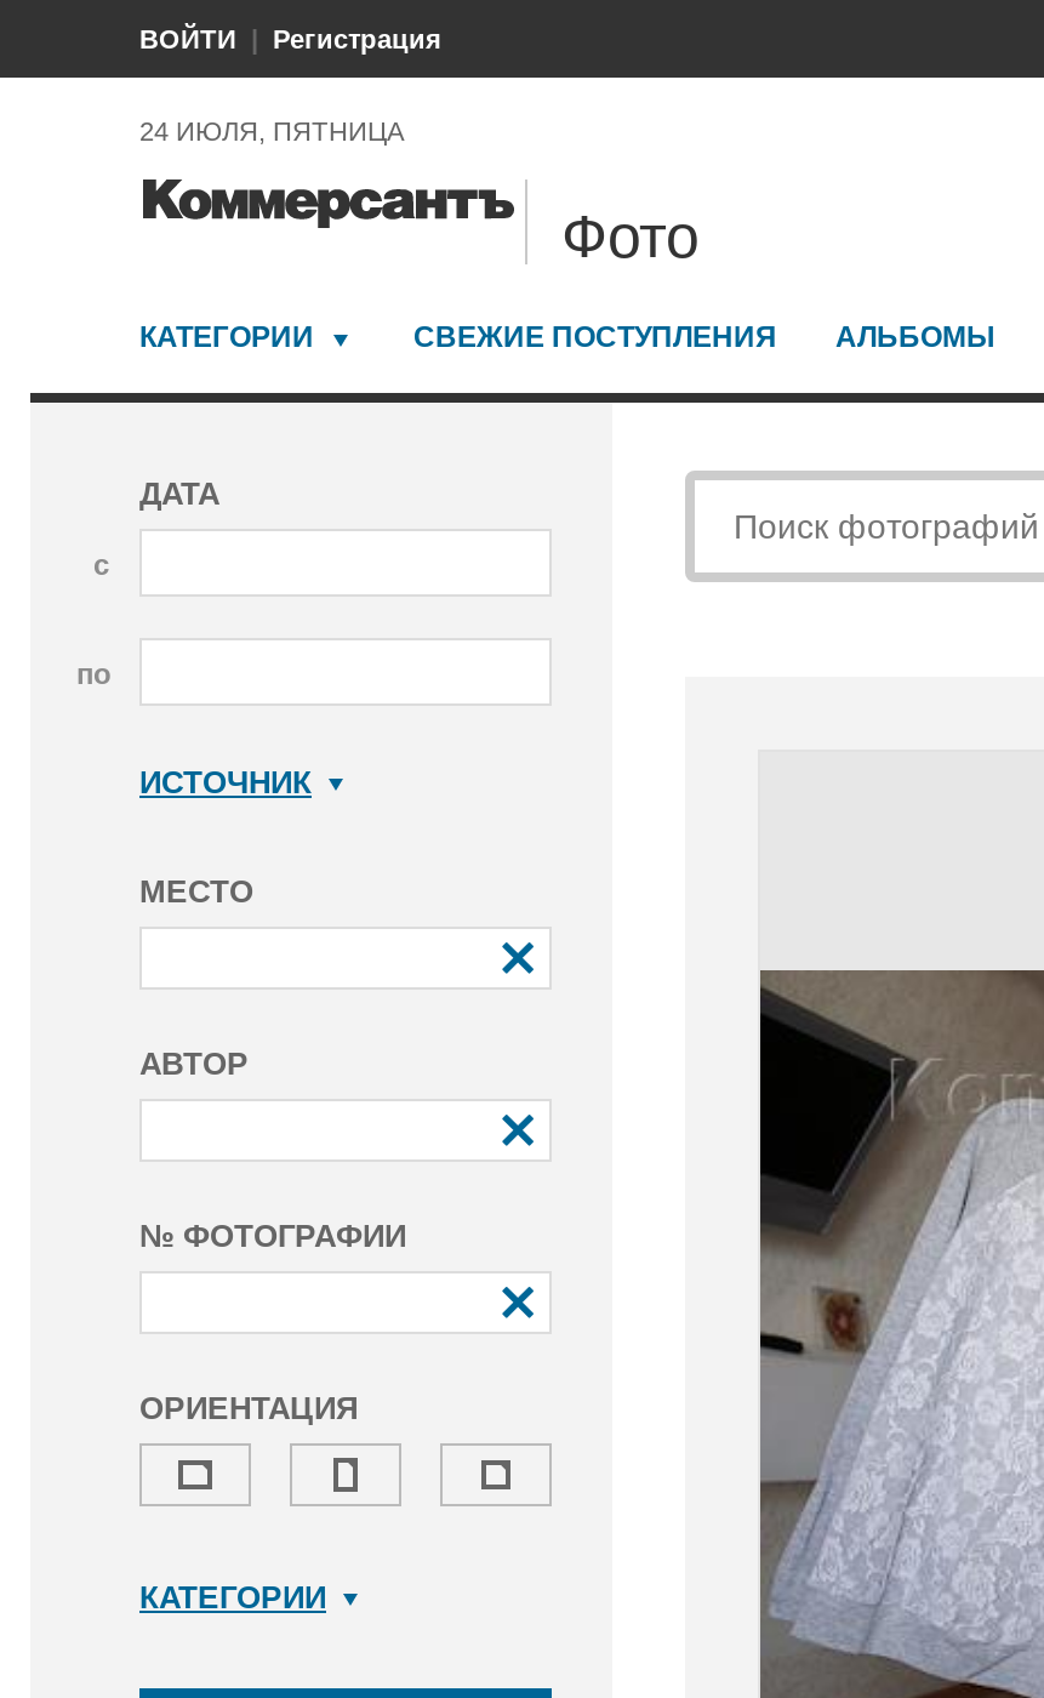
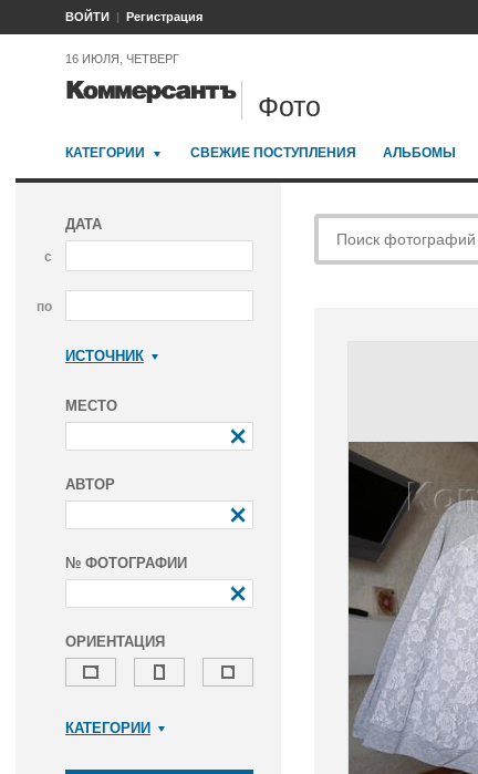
[139,116,404,146] 24 ИЮЛЯ, ПЯТНИЦА -> [65,52,179,65] 16 ИЮЛЯ, ЧЕТВЕРГ

